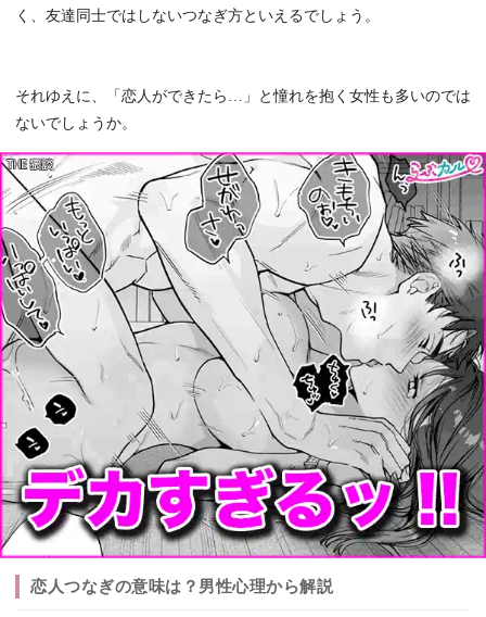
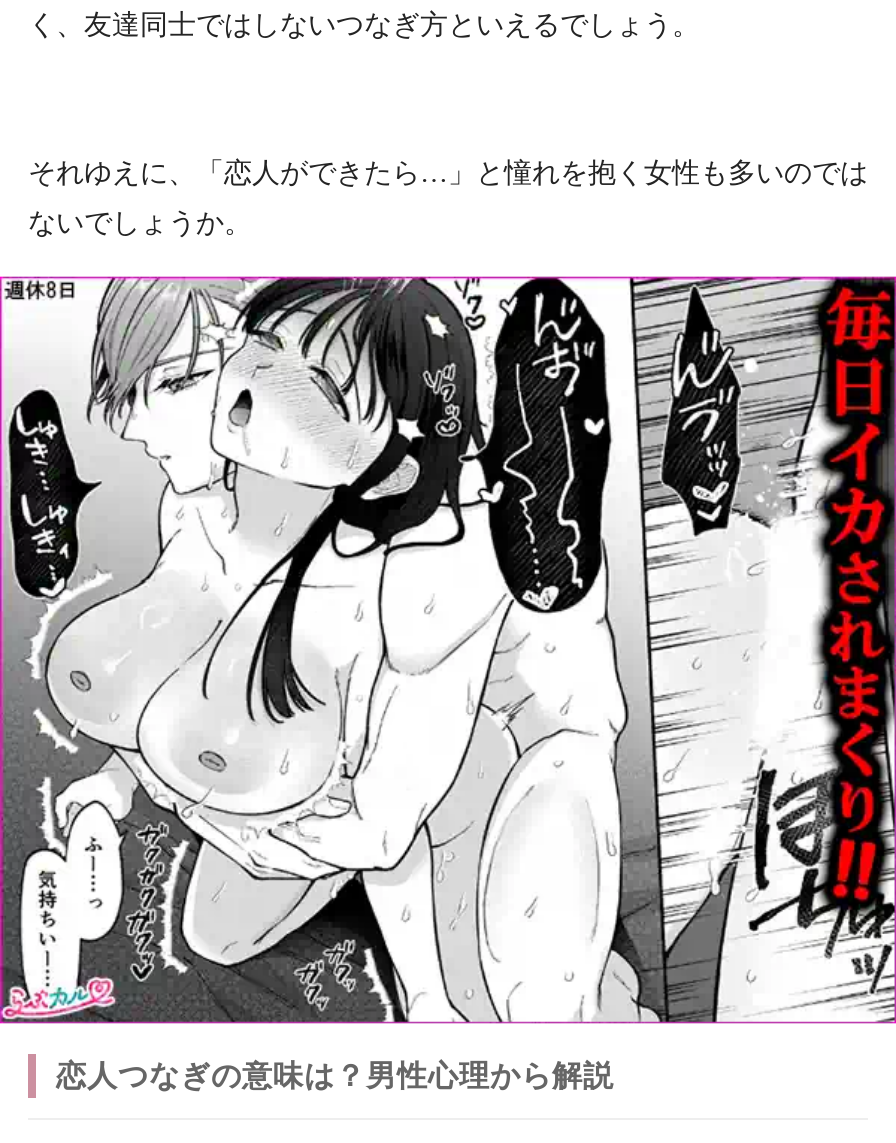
[3,152,483,558] [image] -> [6,276,890,1024] [image]

